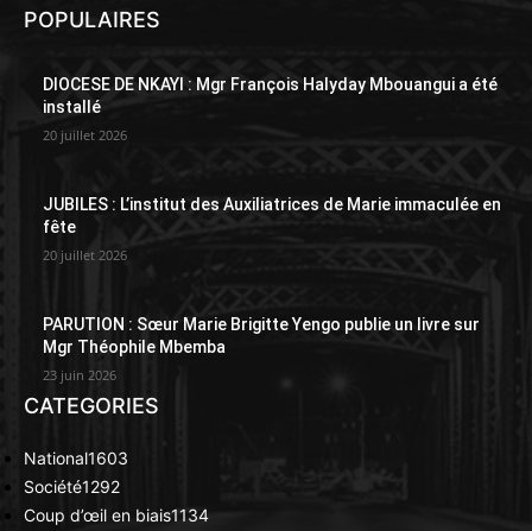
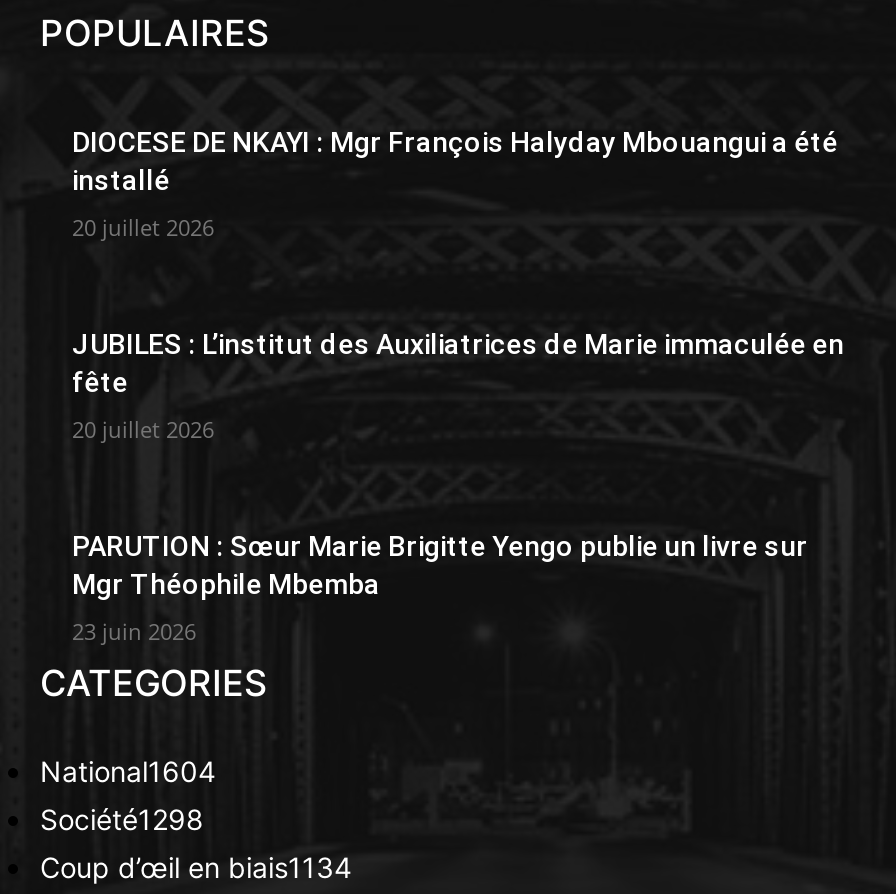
[24,447,128,468] National1603 -> [40,753,216,787] National1604
[24,476,120,496] Société1292 -> [40,801,204,835] Société1298

